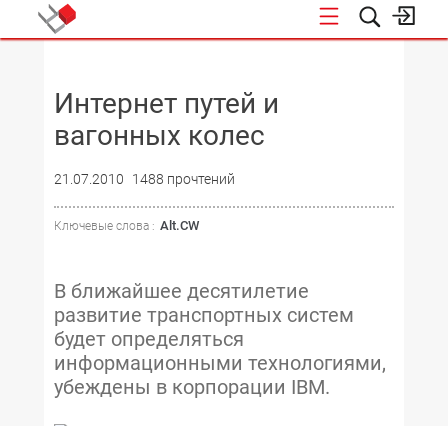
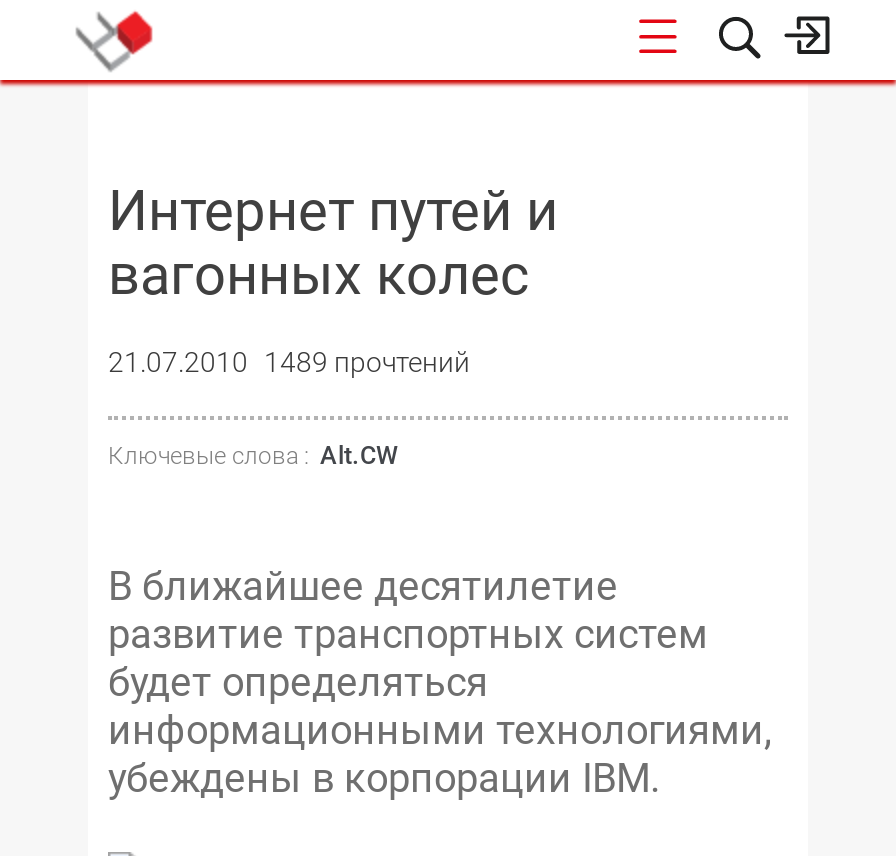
[54,171,235,187] 21.07.2010 1488 прочтений -> [108,346,470,378] 21.07.2010 1489 прочтений

